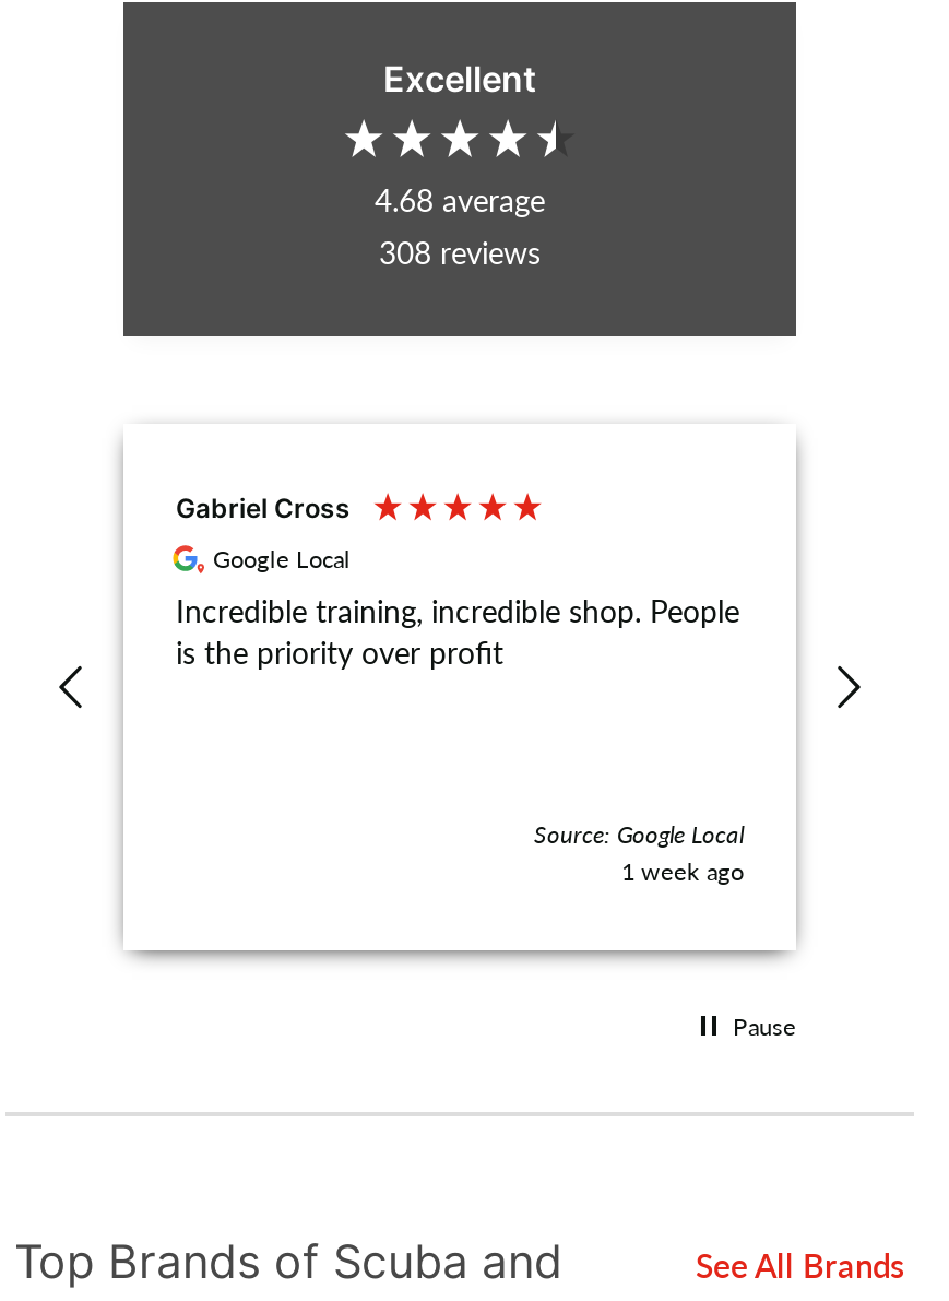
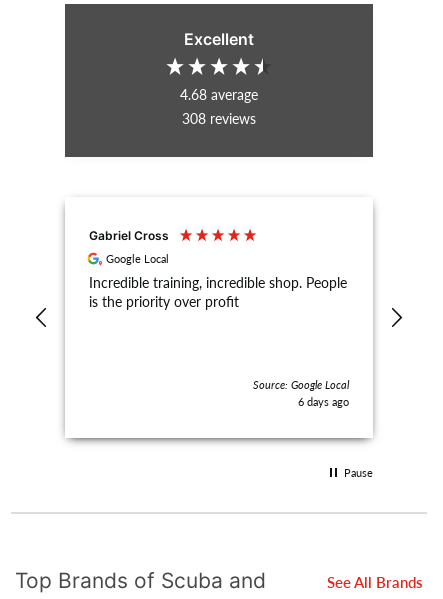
[621,857,744,885] 1 week ago -> [298,395,349,408] 6 days ago

